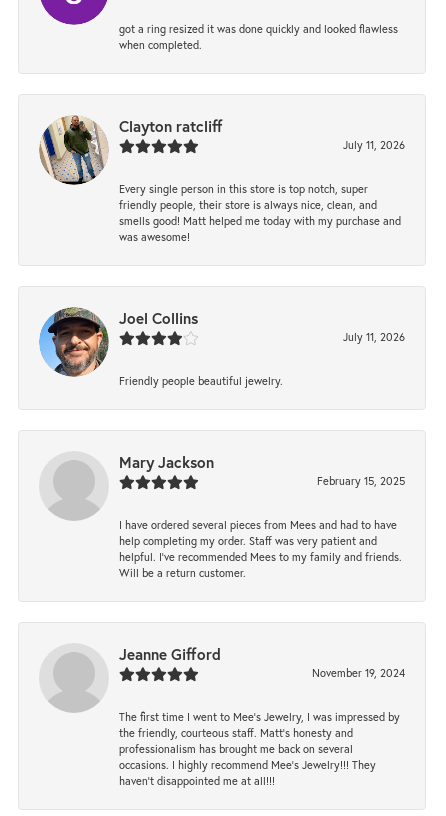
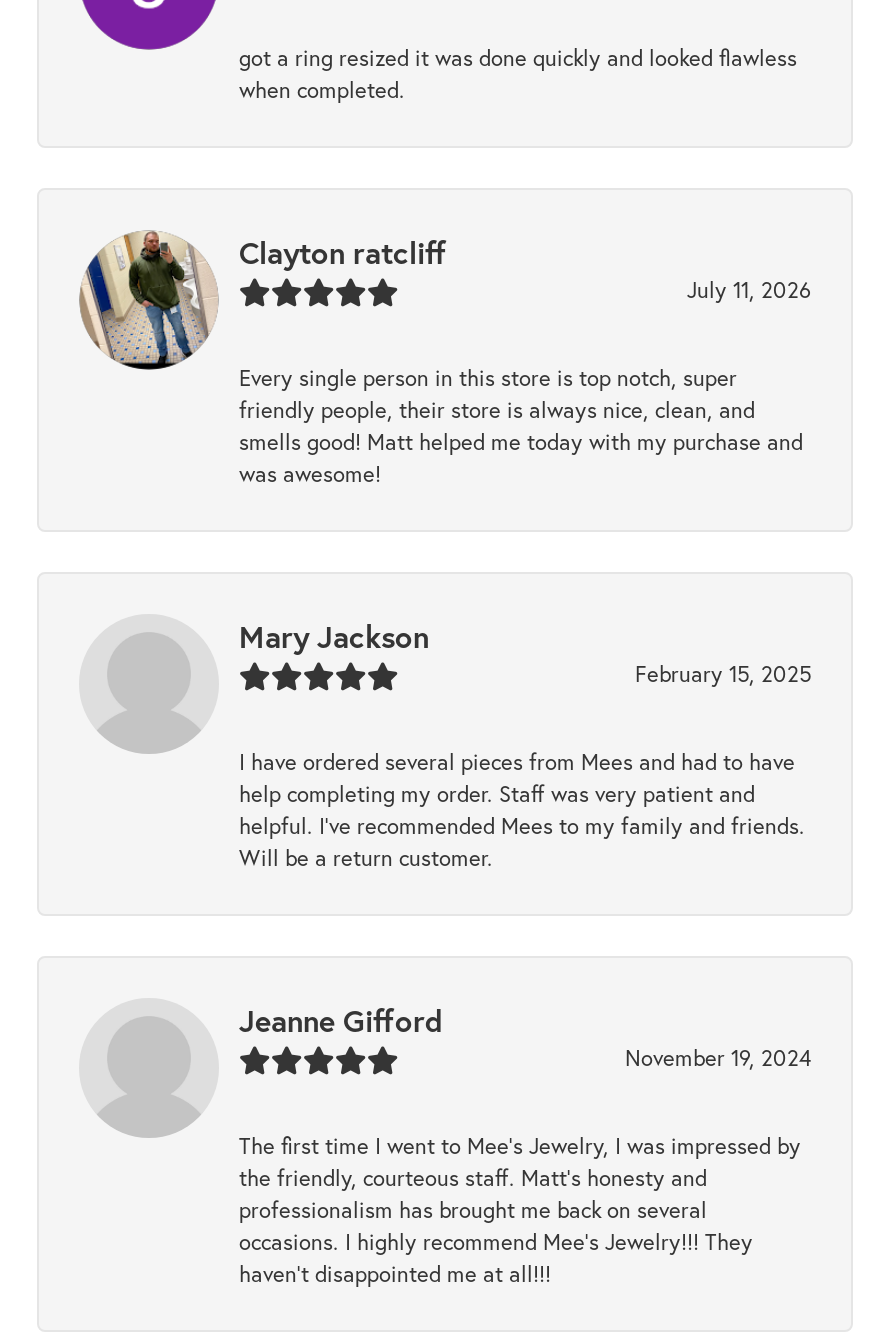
[39,307,405,388] [image] | Joel Collins | July 11, 2026 | Friendly people beautiful jewelry. -> none

